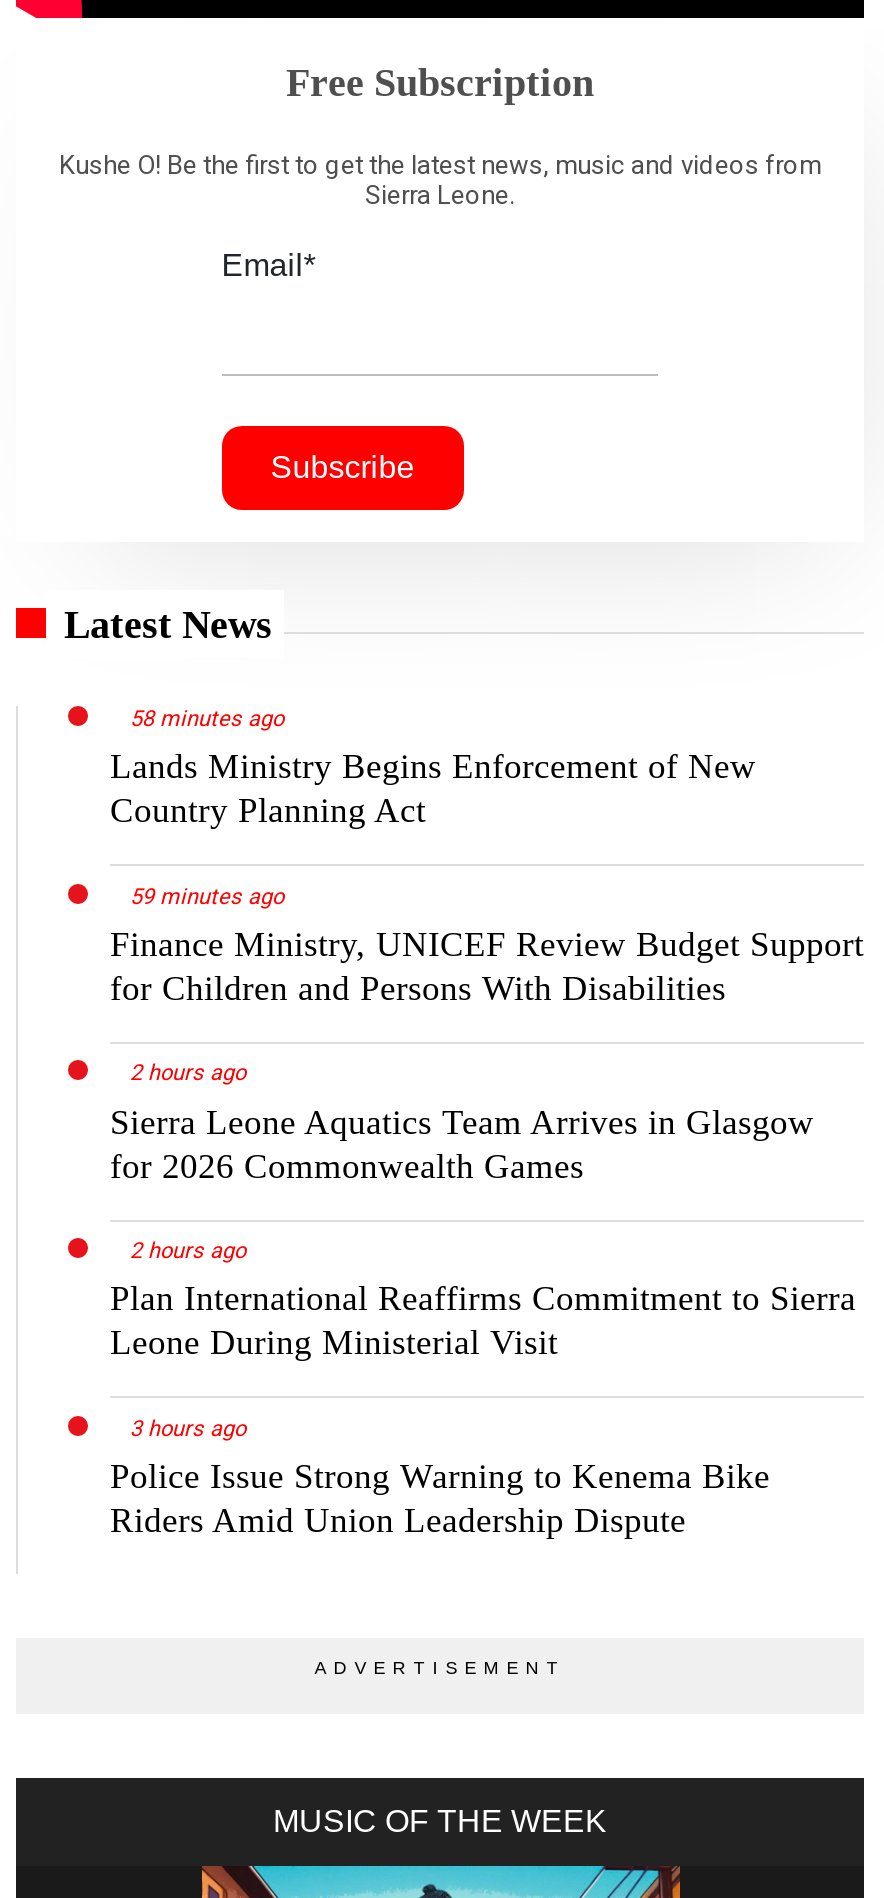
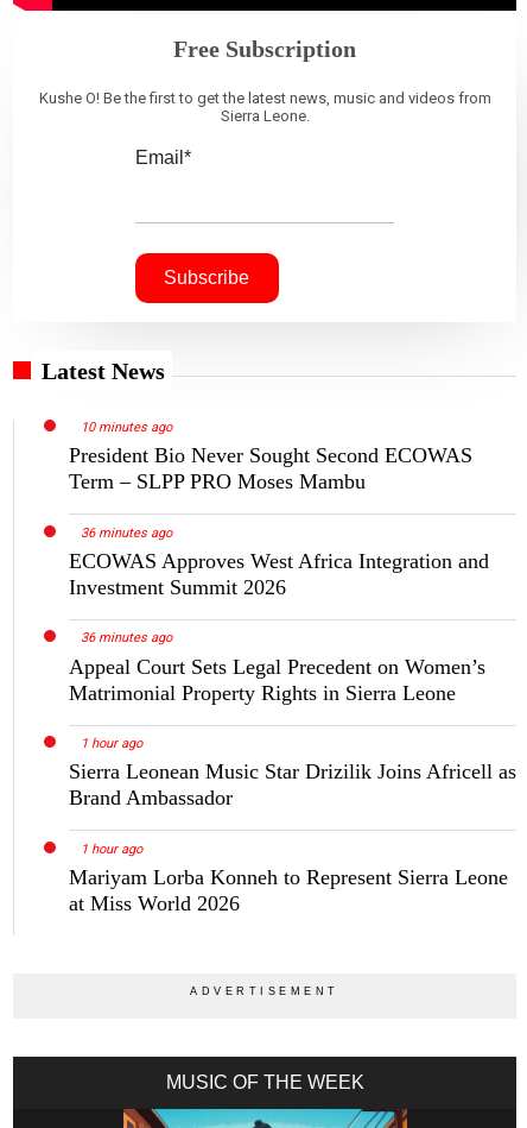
[110,706,756,830] 58 minutes ago | Lands Ministry Begins Enforcement of New | Country Planning Act -> [69,419,472,493] 10 minutes ago | President Bio Never Sought Second ECOWAS | Term – SLPP PRO Moses Mambu
[110,883,864,1007] 59 minutes ago | Finance Ministry, UNICEF Review Budget Support | for Children and Persons With Disabilities -> [69,525,489,599] 36 minutes ago | ECOWAS Approves West Africa Integration and | Investment Summit 2026
[110,1061,814,1185] 2 hours ago | Sierra Leone Aquatics Team Arrives in Glasgow | for 2026 Commonwealth Games -> [69,631,485,704] 36 minutes ago | Appeal Court Sets Legal Precedent on Women’s | Matrimonial Property Rights in Sierra Leone
[110,1239,856,1363] 2 hours ago | Plan International Reaffirms Commitment to Sierra | Leone During Ministerial Visit -> [69,736,516,810] 1 hour ago | Sierra Leonean Music Star Drizilik Joins Africell as | Brand Ambassador
[110,1416,770,1540] 3 hours ago | Police Issue Strong Warning to Kenema Bike | Riders Amid Union Leadership Dispute -> [69,842,508,915] 1 hour ago | Mariyam Lorba Konneh to Represent Sierra Leone | at Miss World 2026

